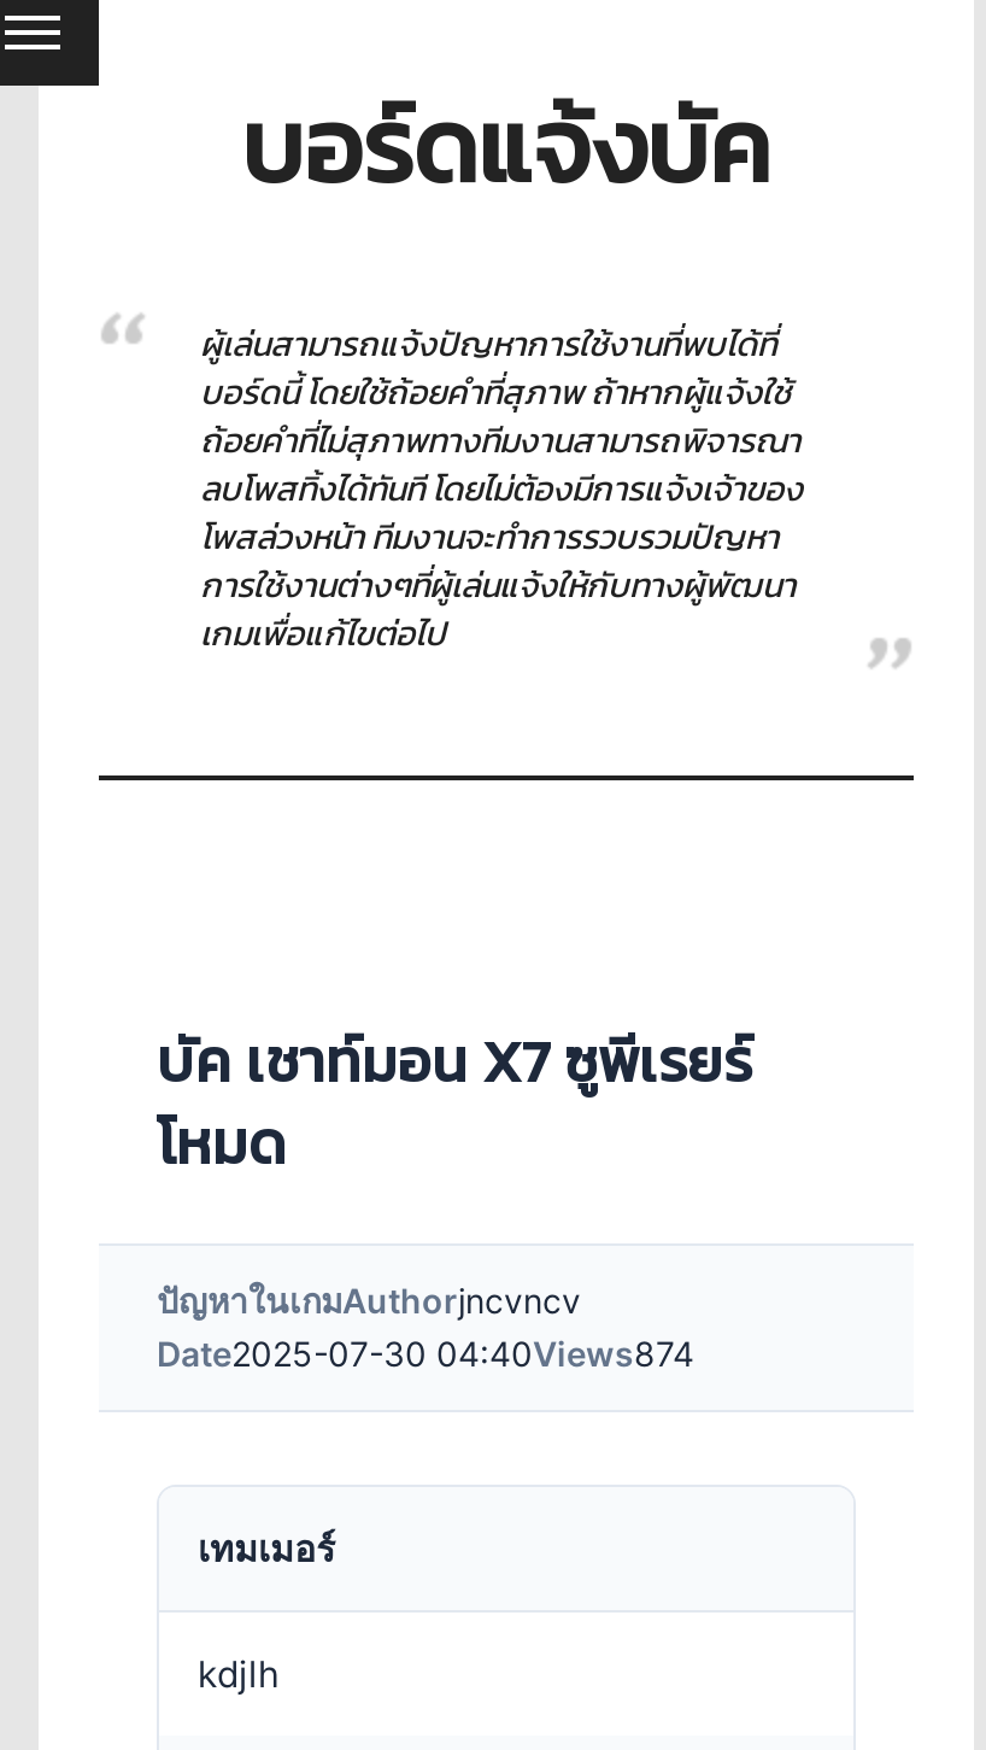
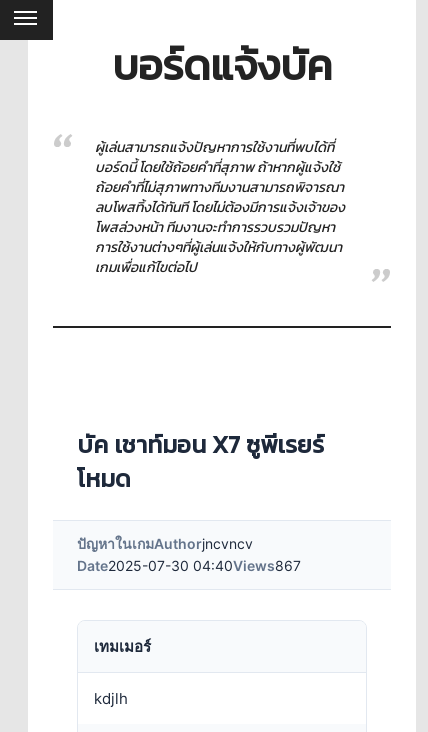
[157,1333,694,1374] Date2025-07-30 04:40Views874 -> [77,557,301,574] Date2025-07-30 04:40Views867

